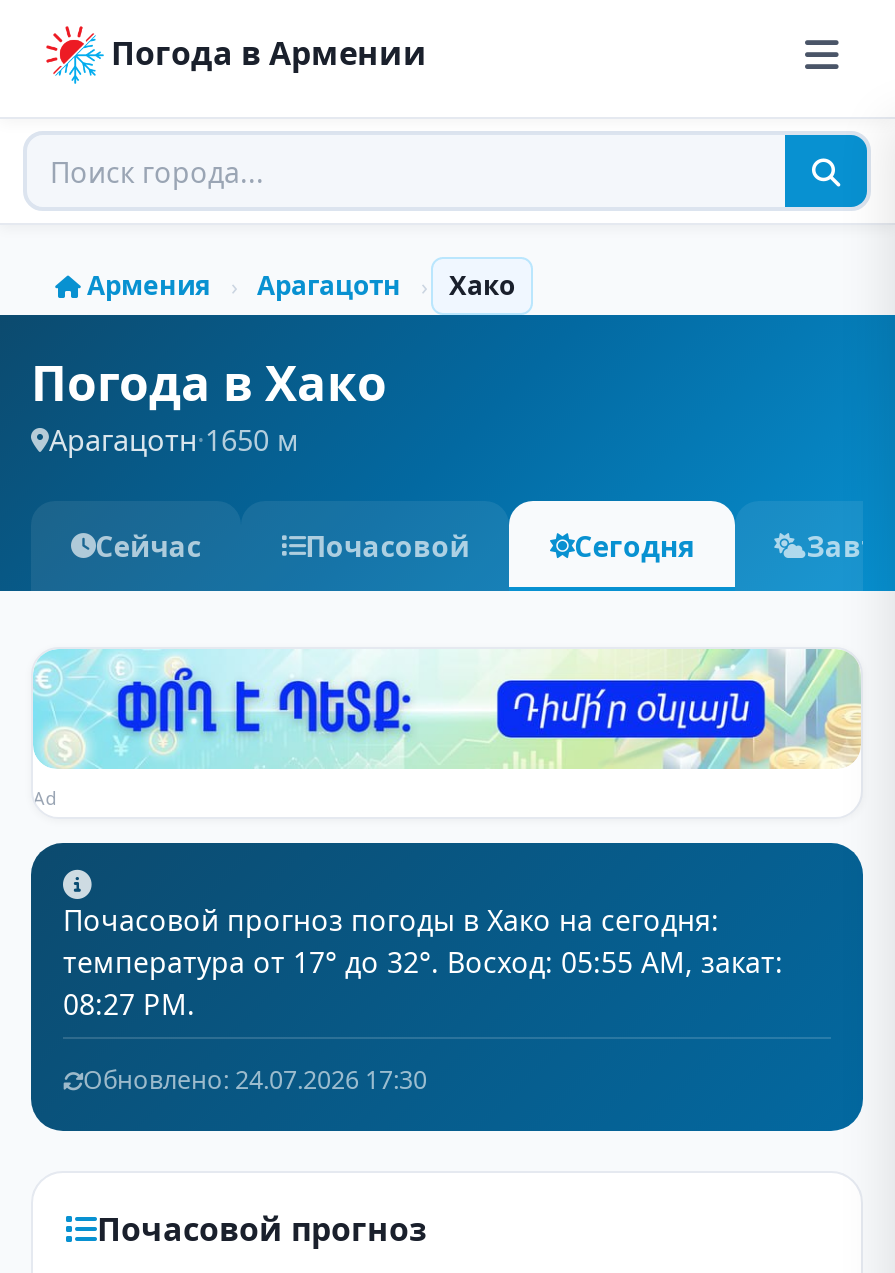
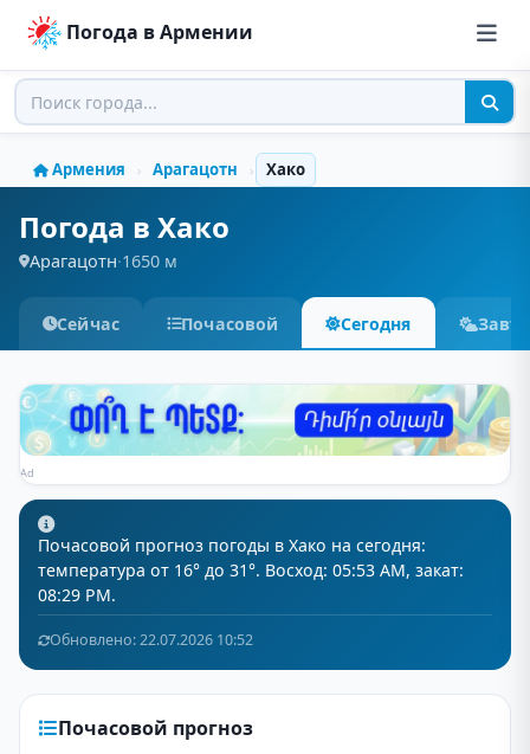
[63,943,783,981] температура от 17° до 32°. Восход: 05:55 AM, закат: -> [38,559,464,581] температура от 16° до 31°. Восход: 05:53 AM, закат:
[63,985,195,1023] 08:27 PM. -> [38,584,116,606] 08:29 PM.
[83,1063,427,1097] Обновлено: 24.07.2026 17:30 -> [50,630,253,650] Обновлено: 22.07.2026 10:52

